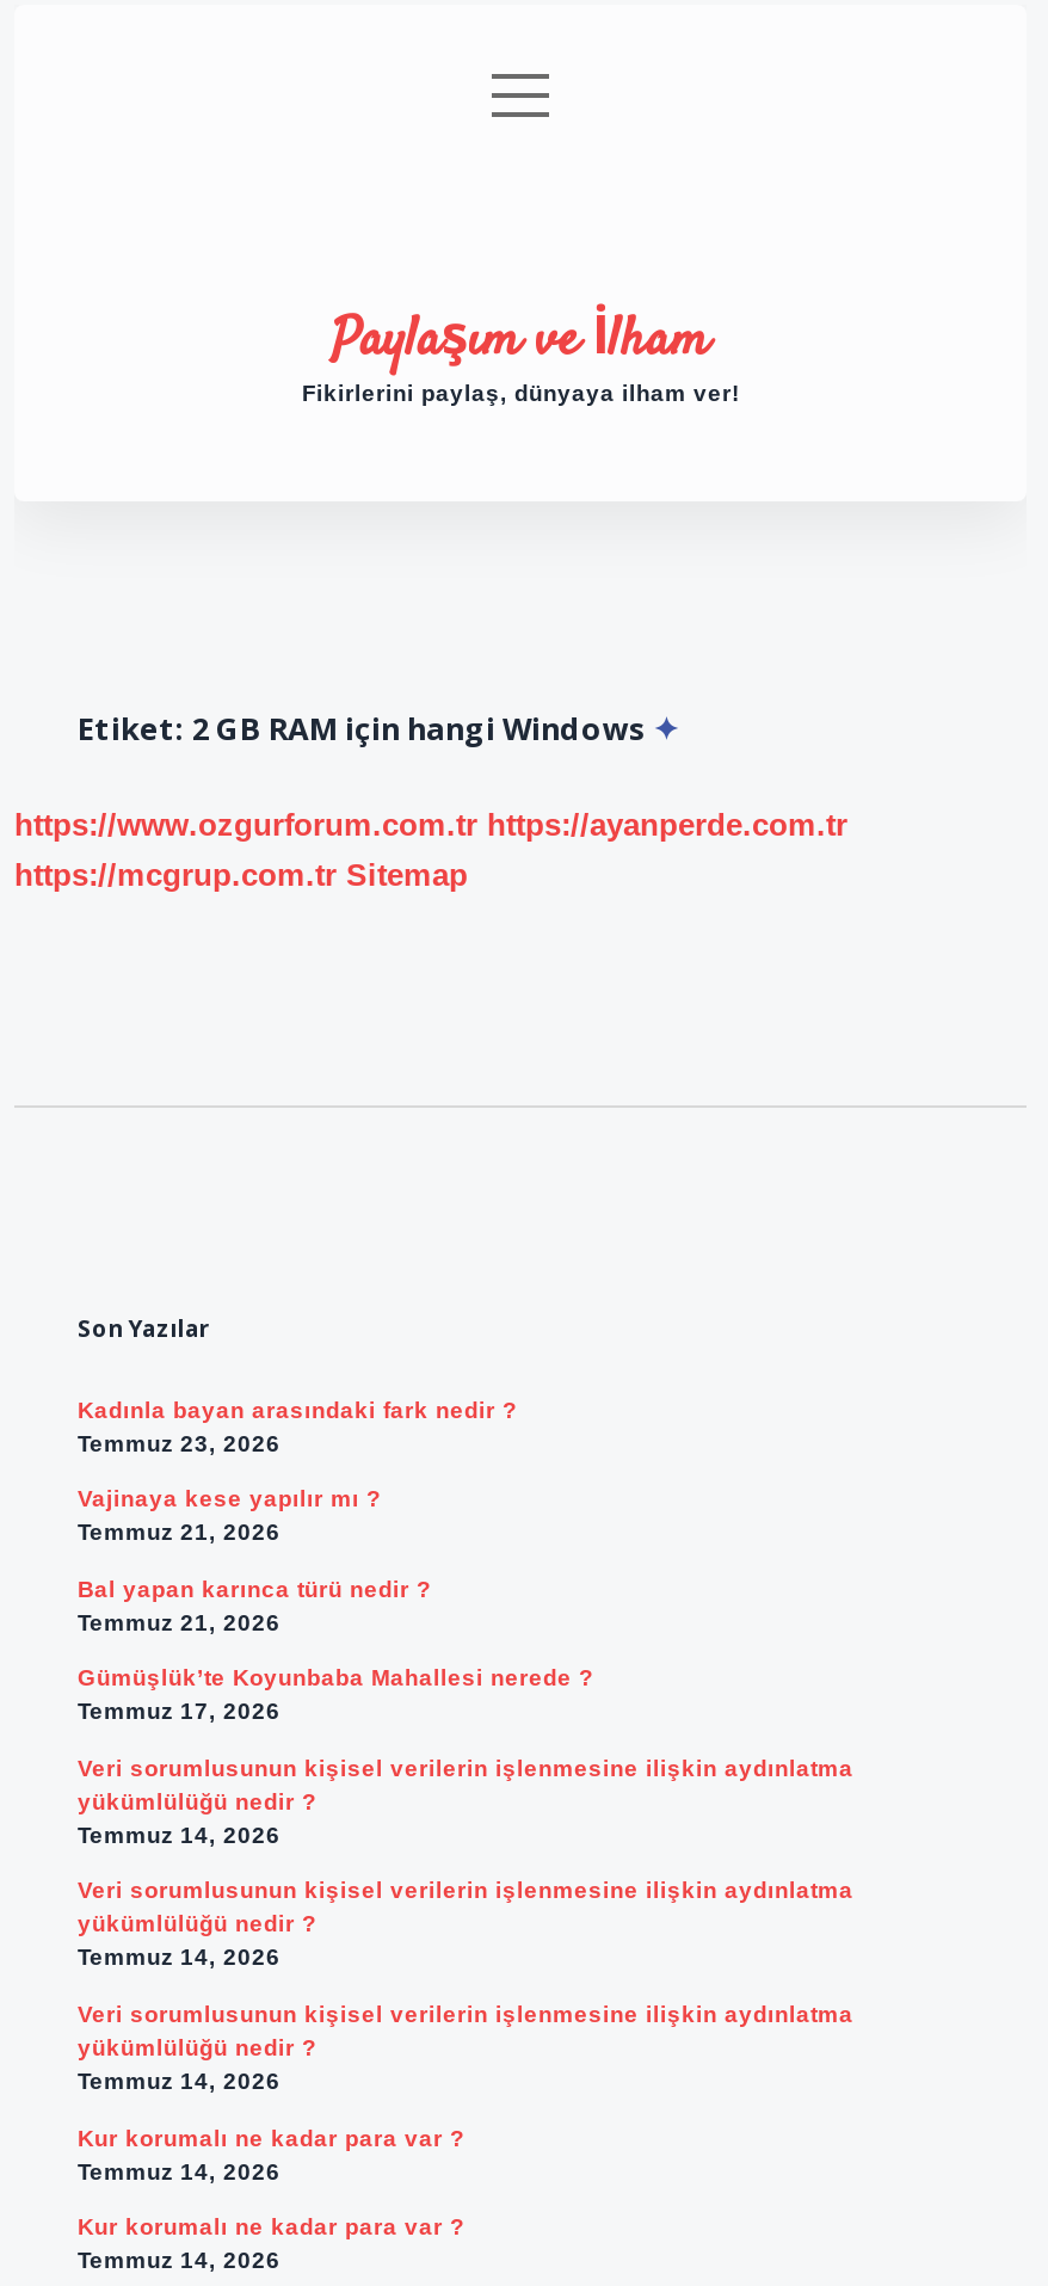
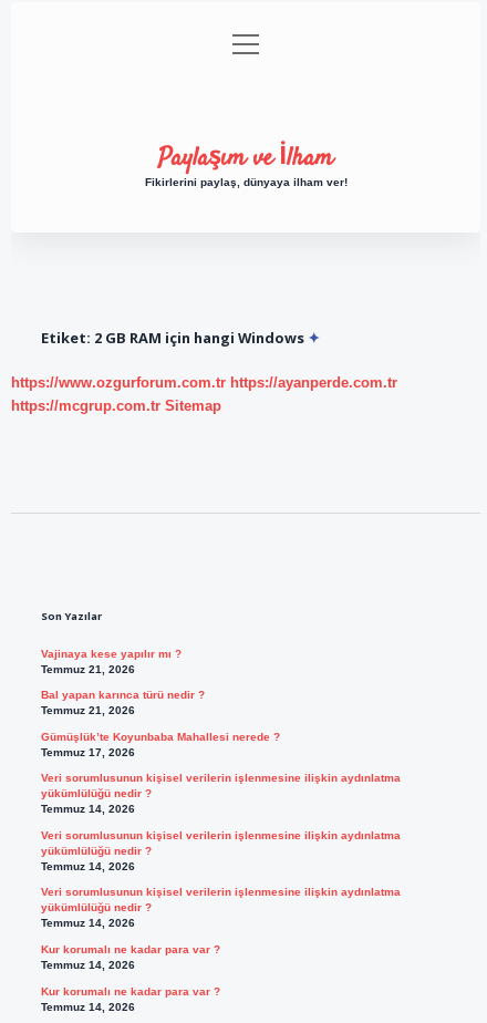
[78,1395,517,1455] Kadınla bayan arasındaki fark nedir ? | Temmuz 23, 2026 -> none

